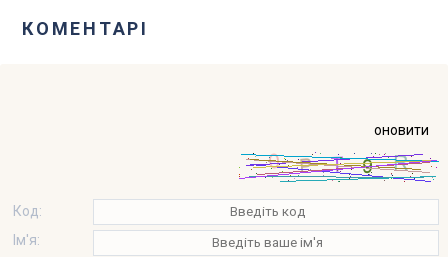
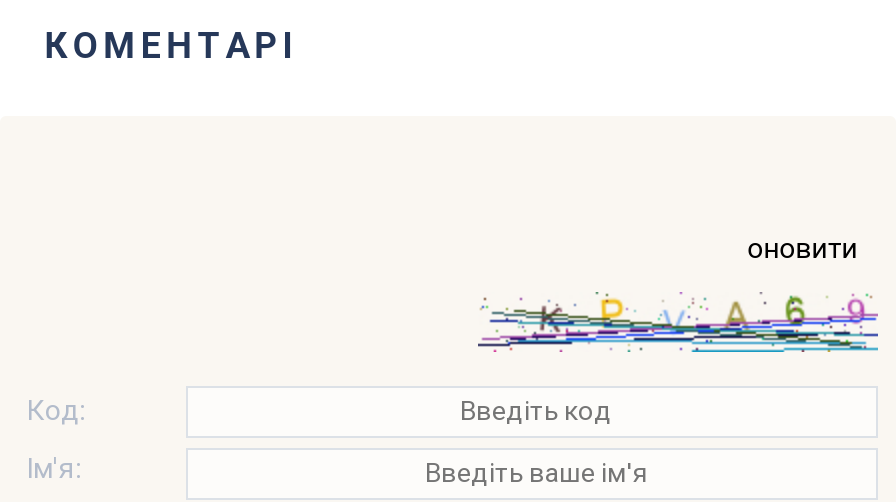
[238,151,440,183] [image] -> [478,290,880,354] [image]

